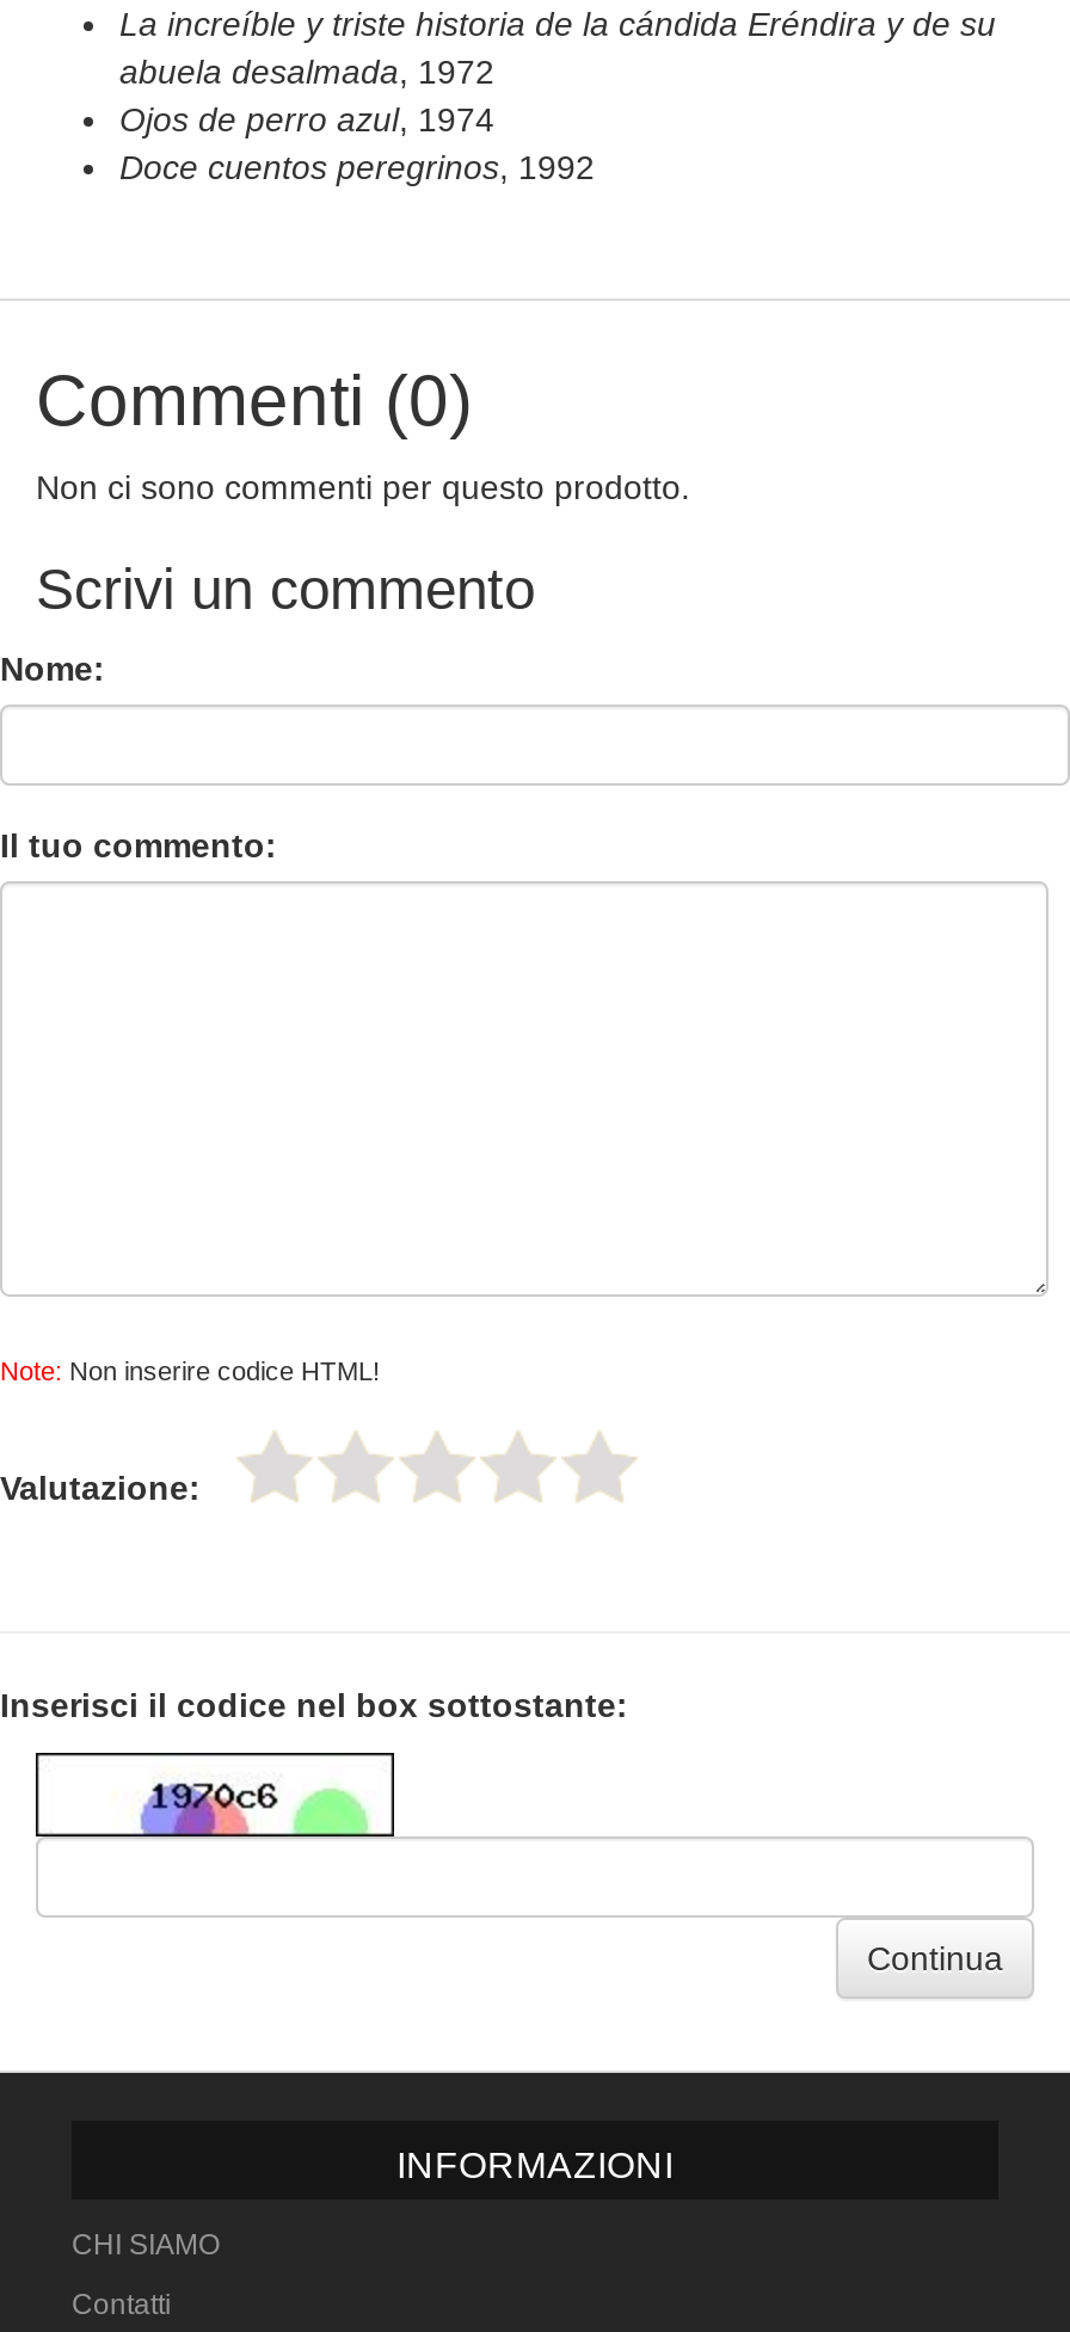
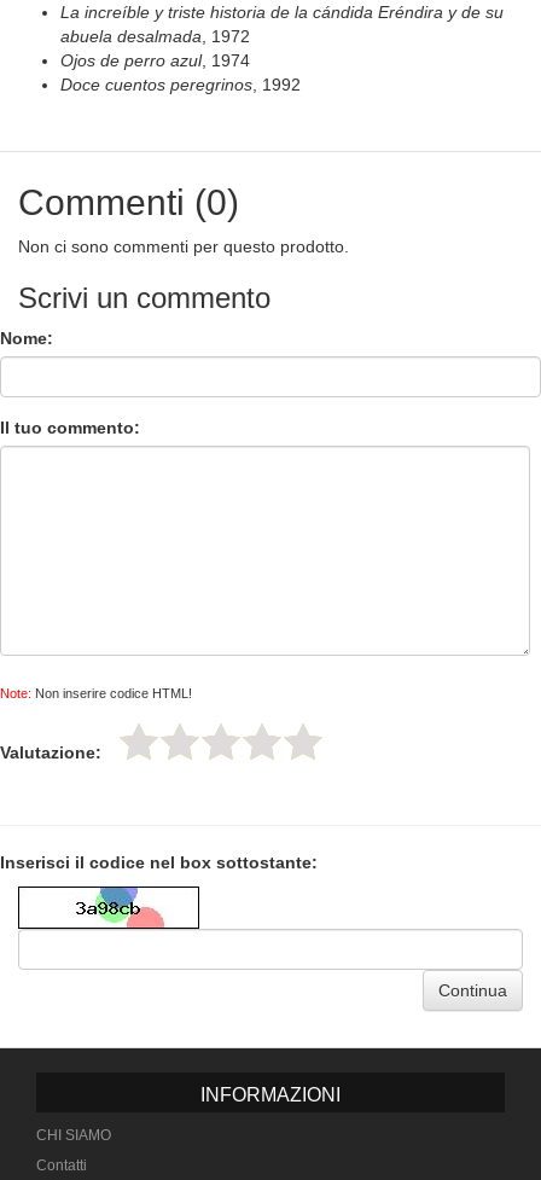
[139,1753,370,1836] [image] -> [71,887,186,929] [image]

